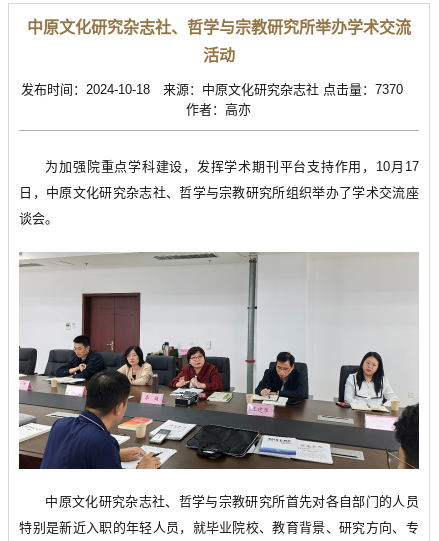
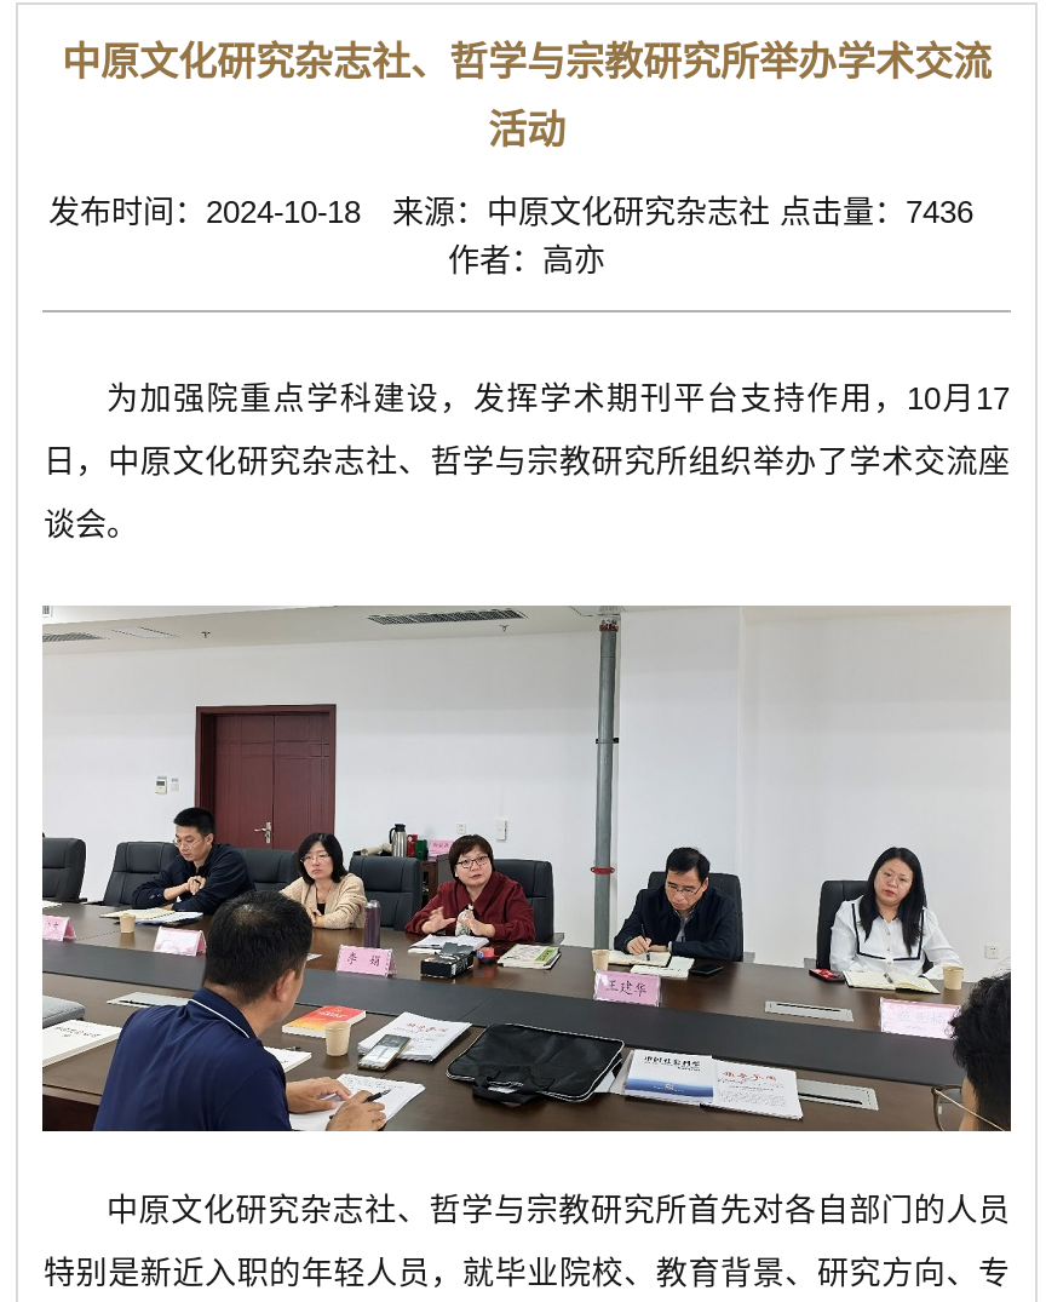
[21,82,416,97] 发布时间：2024-10-18 来源：中原文化研究杂志社 点击量：7370 -> [48,194,1005,230] 发布时间：2024-10-18 来源：中原文化研究杂志社 点击量：7436

